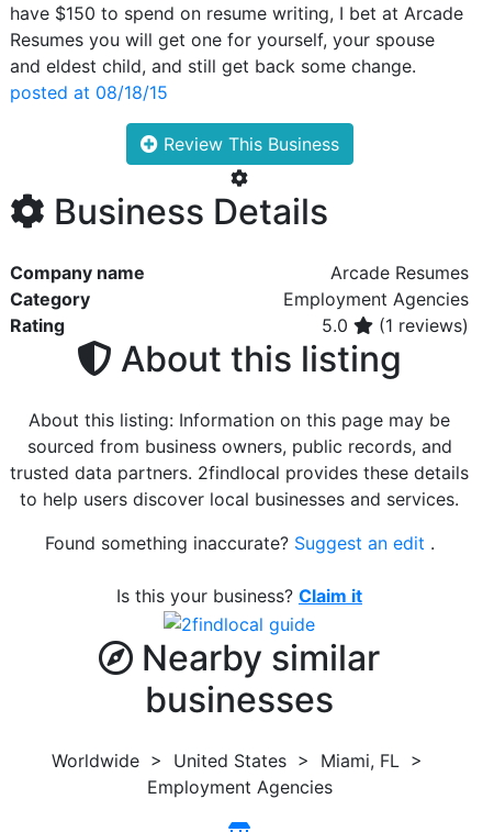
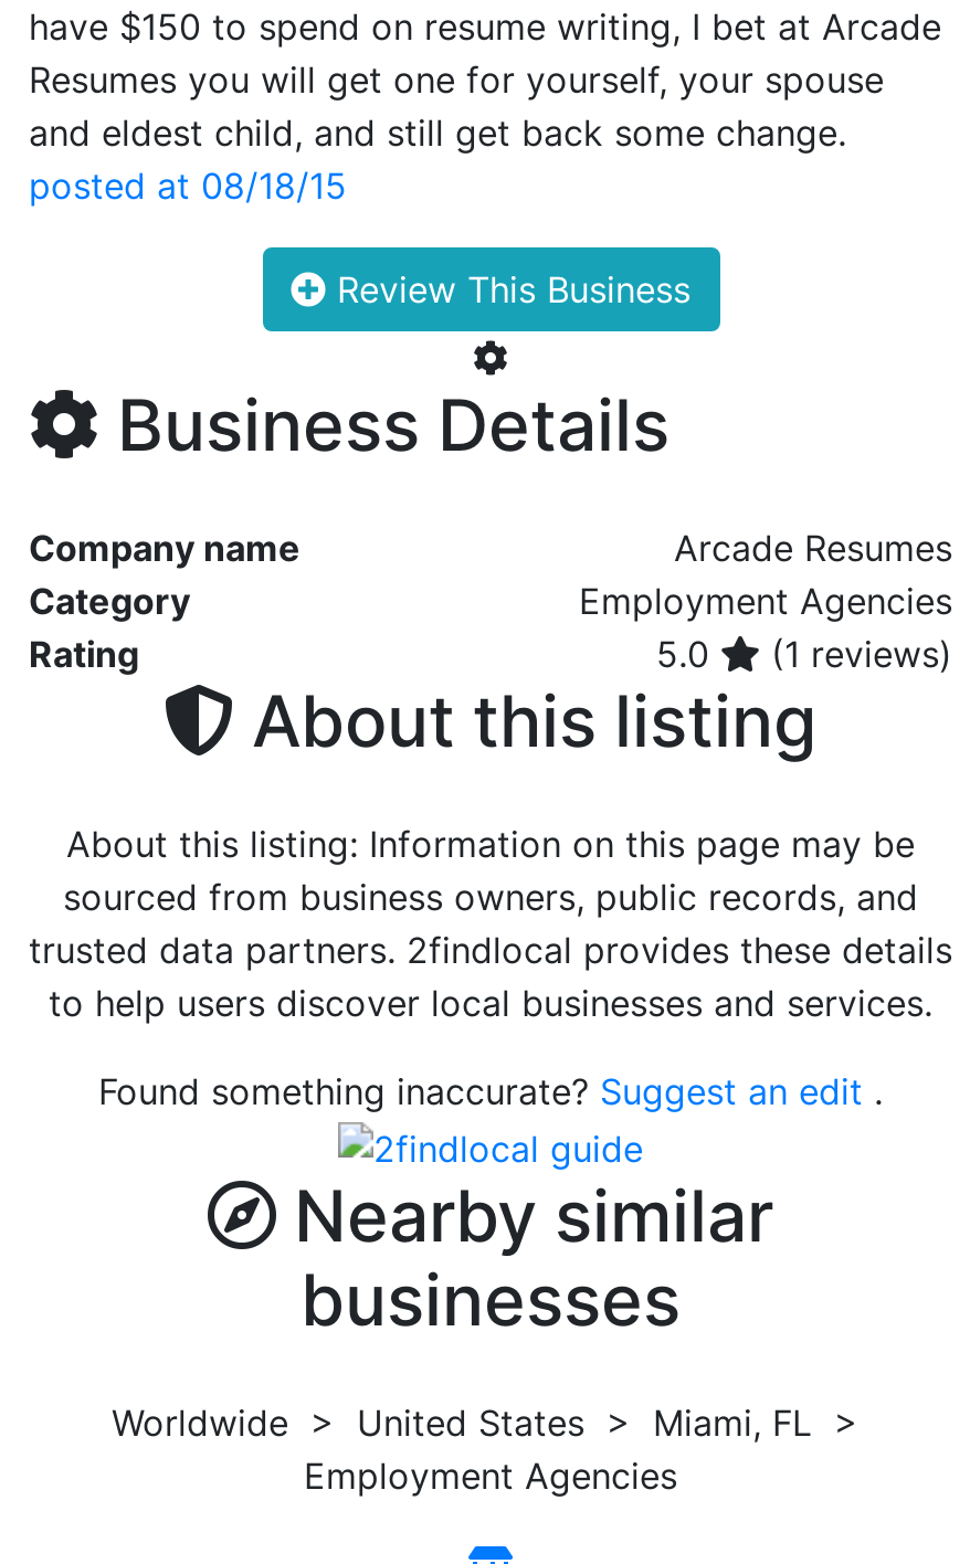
[116,585,362,607] Is this your business? Claim it -> none

